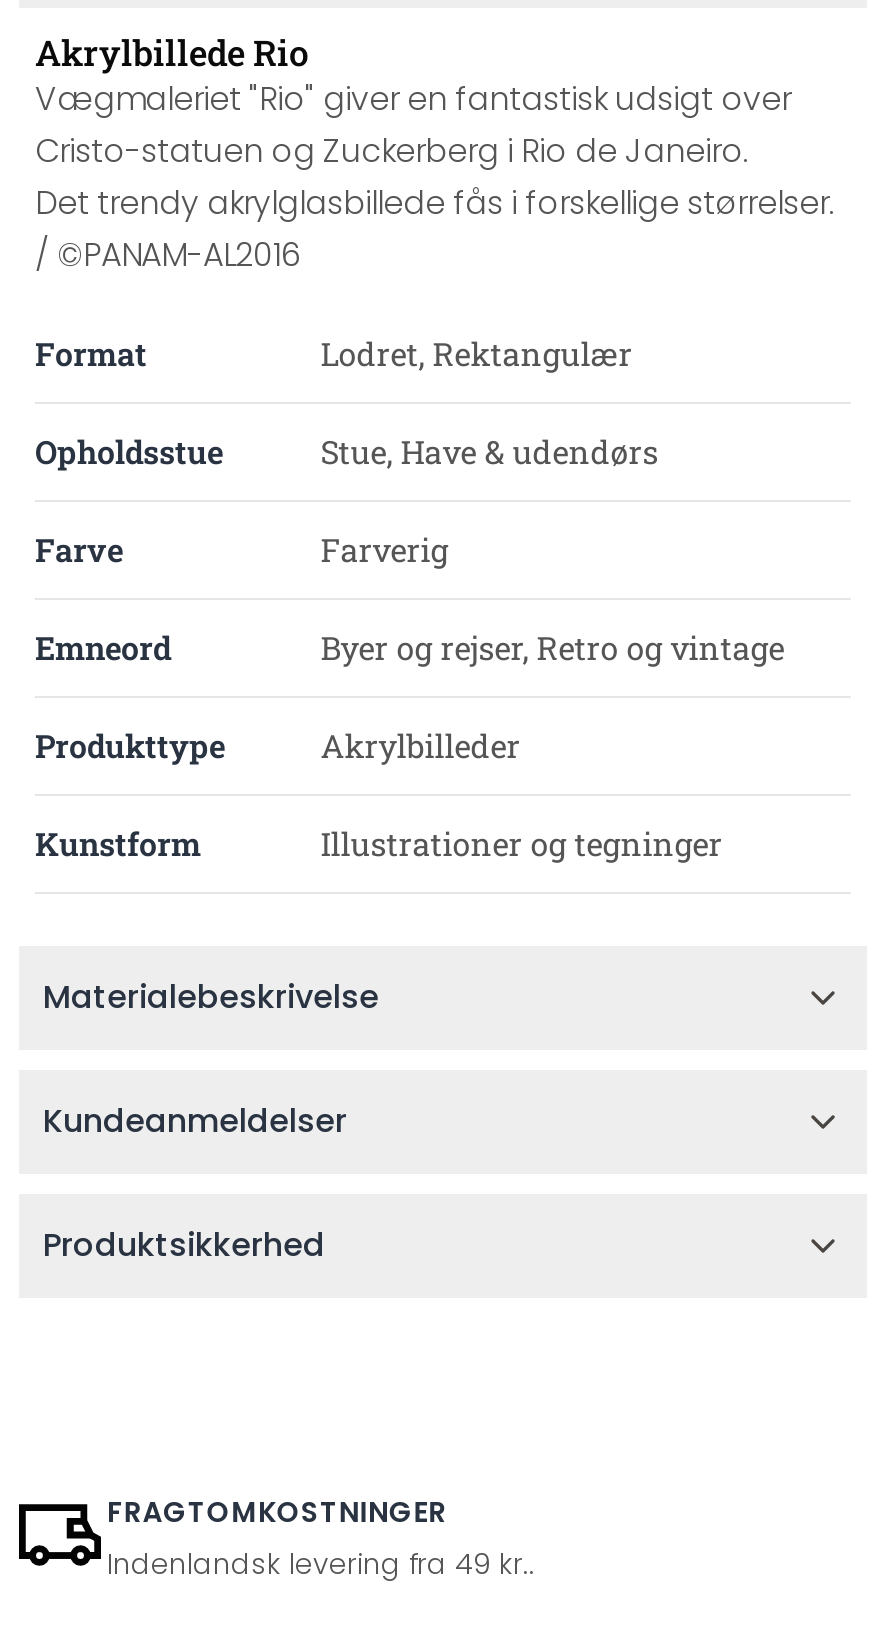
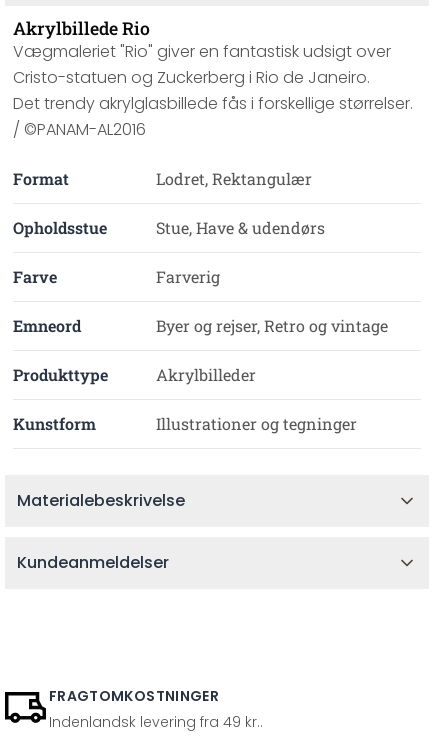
[43,1222,325,1268] Produktsikkerhed -> none

